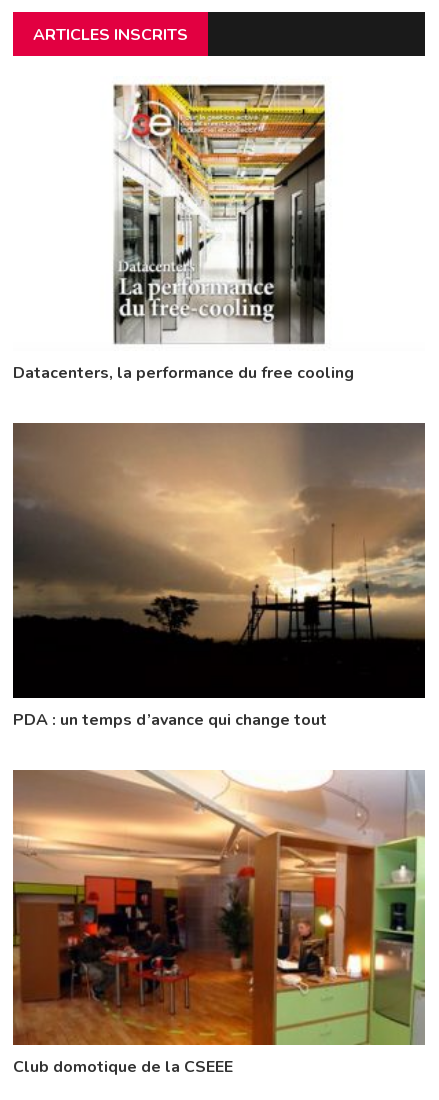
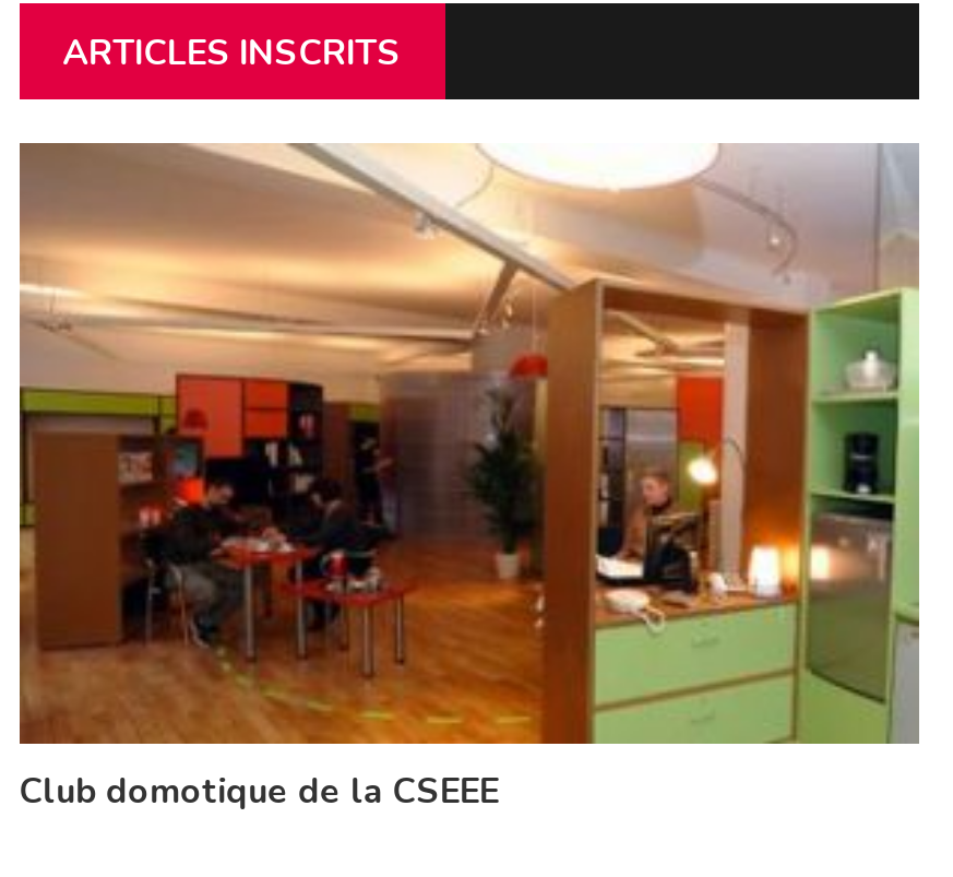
[13,83,354,384] [image] | Datacenters, la performance du free cooling -> none
[12,422,426,731] [image] | PDA : un temps d’avance qui change tout -> none

